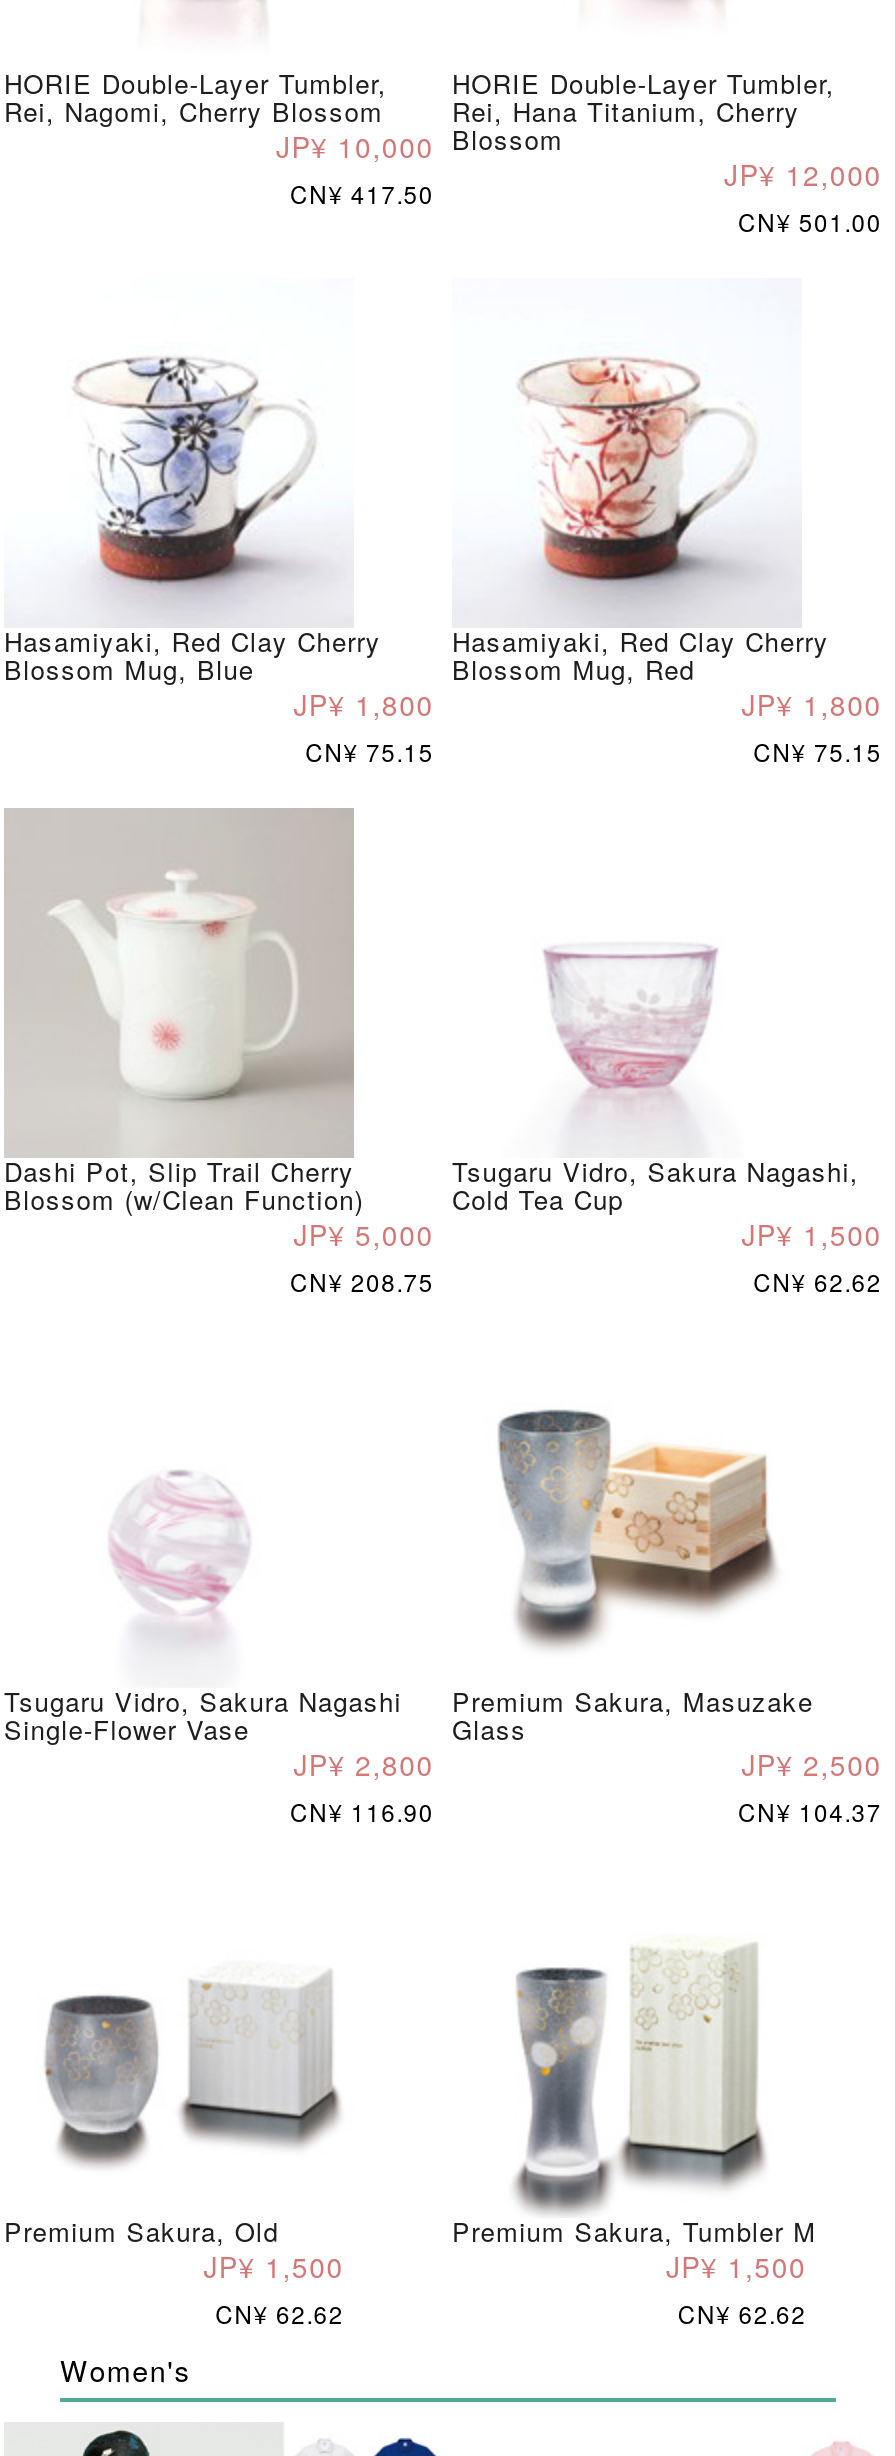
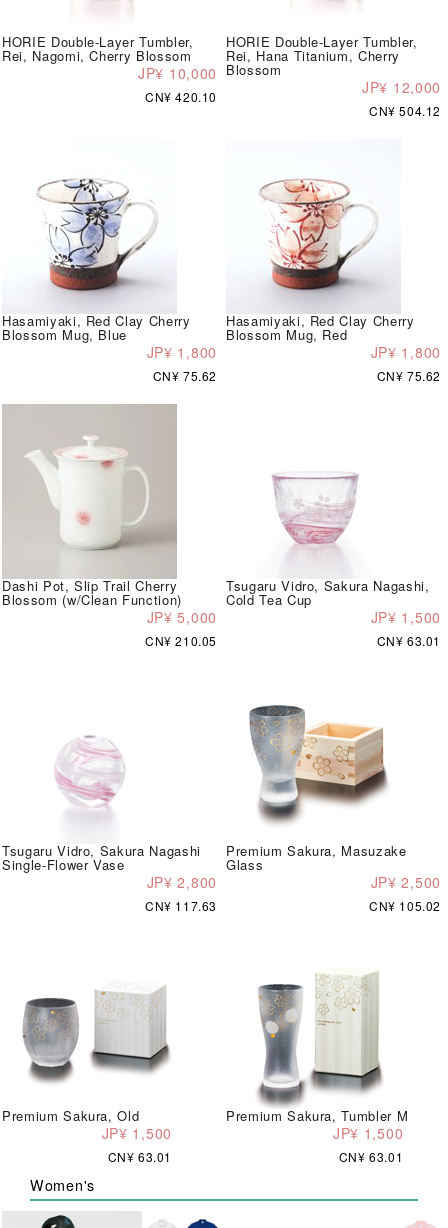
[290,175,434,209] CN¥ 417.50 -> [145,87,217,104] CN¥ 420.10
[738,203,882,237] CN¥ 501.00 -> [369,101,441,118] CN¥ 504.12
[305,733,434,767] CN¥ 75.15 -> [153,366,217,383] CN¥ 75.62
[753,733,882,767] CN¥ 75.15 -> [377,366,441,383] CN¥ 75.62
[290,1263,434,1297] CN¥ 208.75 -> [145,631,217,648] CN¥ 210.05
[753,1263,882,1297] CN¥ 62.62 -> [377,631,441,648] CN¥ 63.01
[290,1793,434,1827] CN¥ 116.90 -> [145,896,217,913] CN¥ 117.63
[738,1793,882,1827] CN¥ 104.37 -> [369,896,441,913] CN¥ 105.02
[215,2295,344,2329] CN¥ 62.62 -> [108,1147,172,1164] CN¥ 63.01
[678,2295,806,2329] CN¥ 62.62 -> [339,1147,403,1164] CN¥ 63.01

